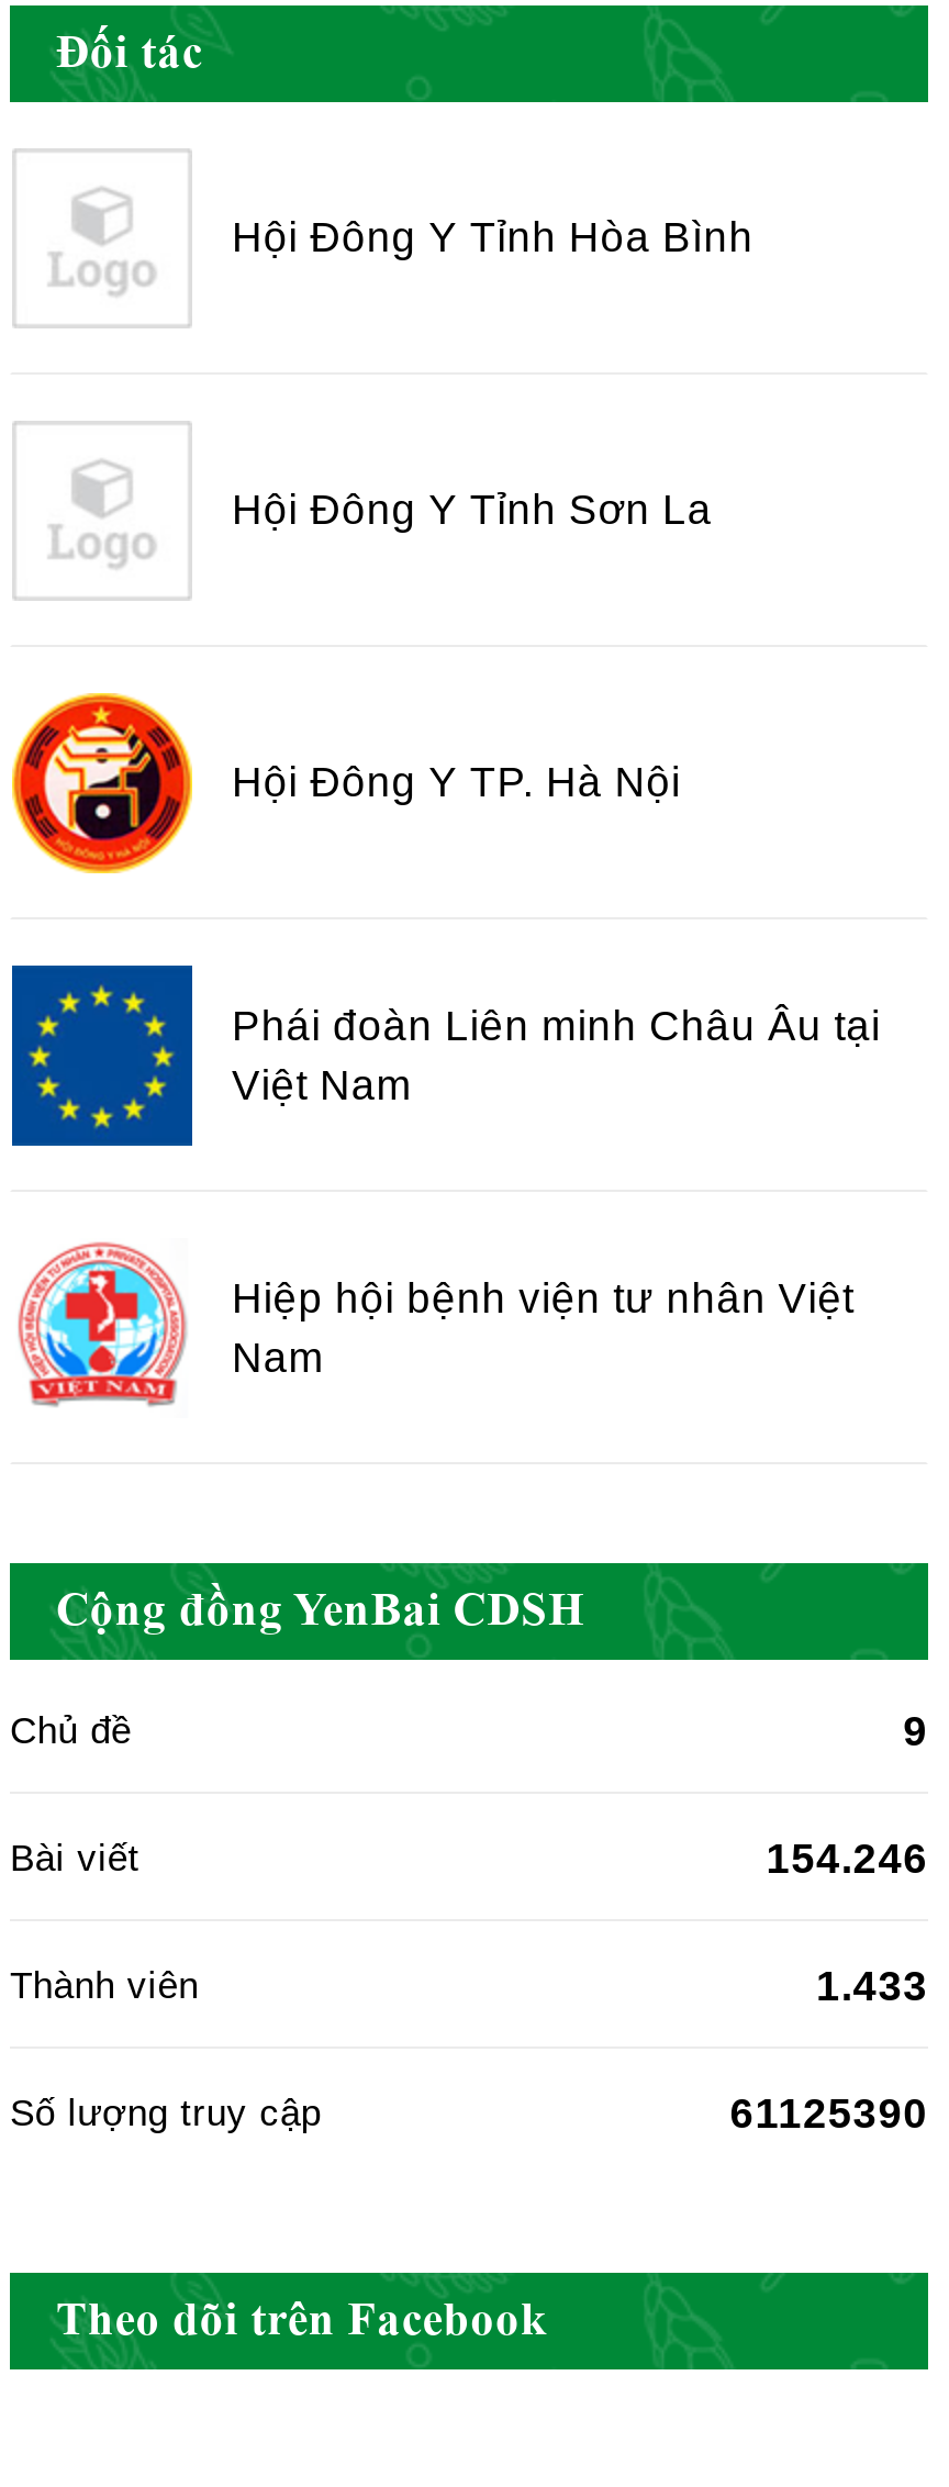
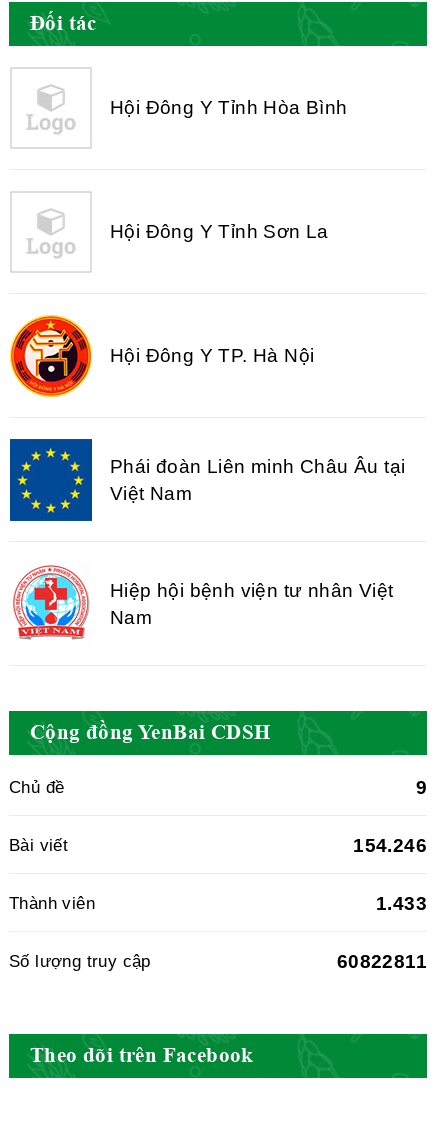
[730,2090,928,2136] 61125390 -> [337,951,427,972] 60822811

